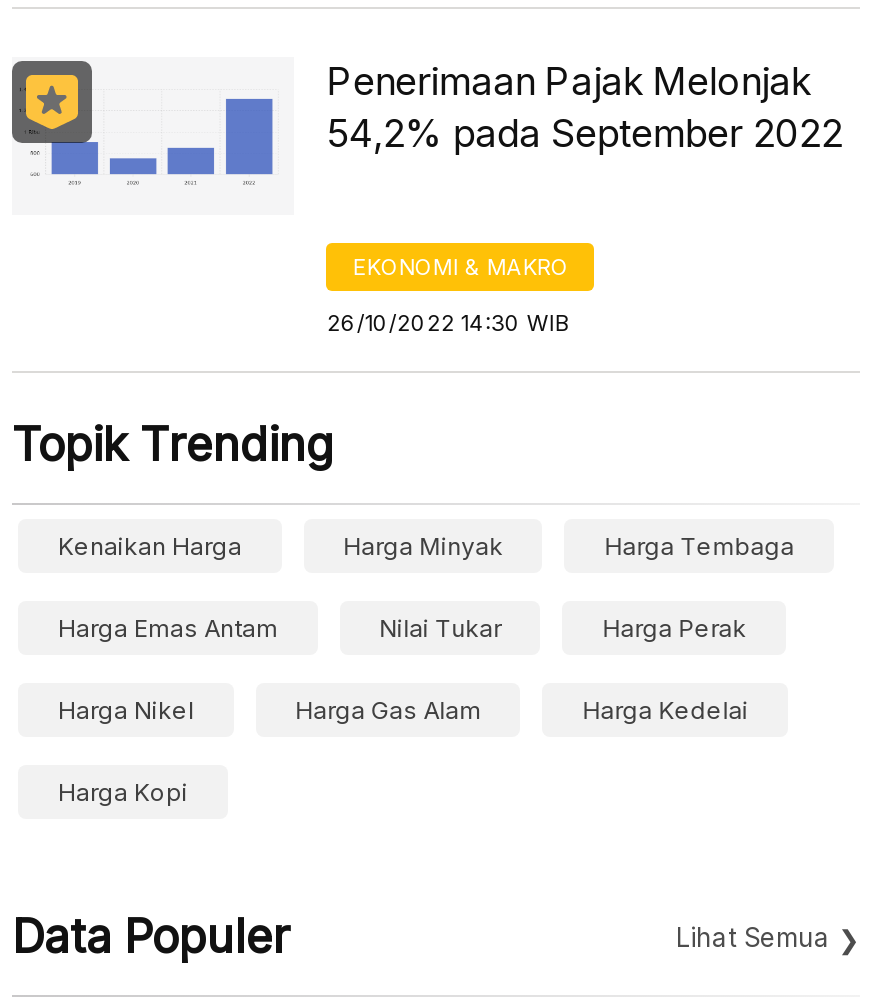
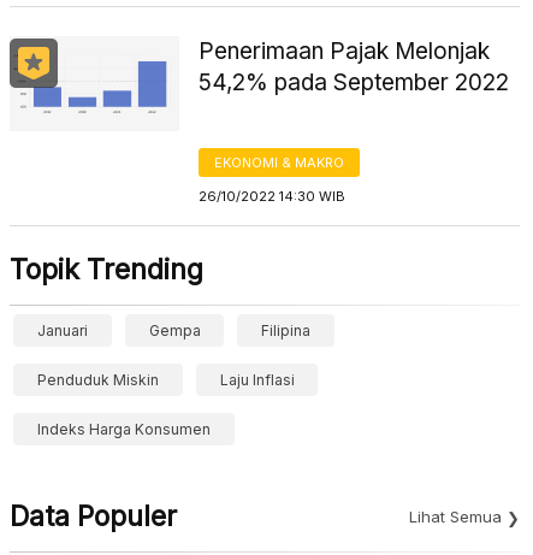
[58,531,794,807] Kenaikan Harga | Harga Minyak | Harga Tembaga | Harga Emas Antam | Nilai Tukar | Harga Perak | Harga Nikel | Harga Gas Alam | Harga Kedelai | Harga Kopi -> [37,321,311,438] Januari | Gempa | Filipina | Penduduk Miskin | Laju Inflasi | Indeks Harga Konsumen

